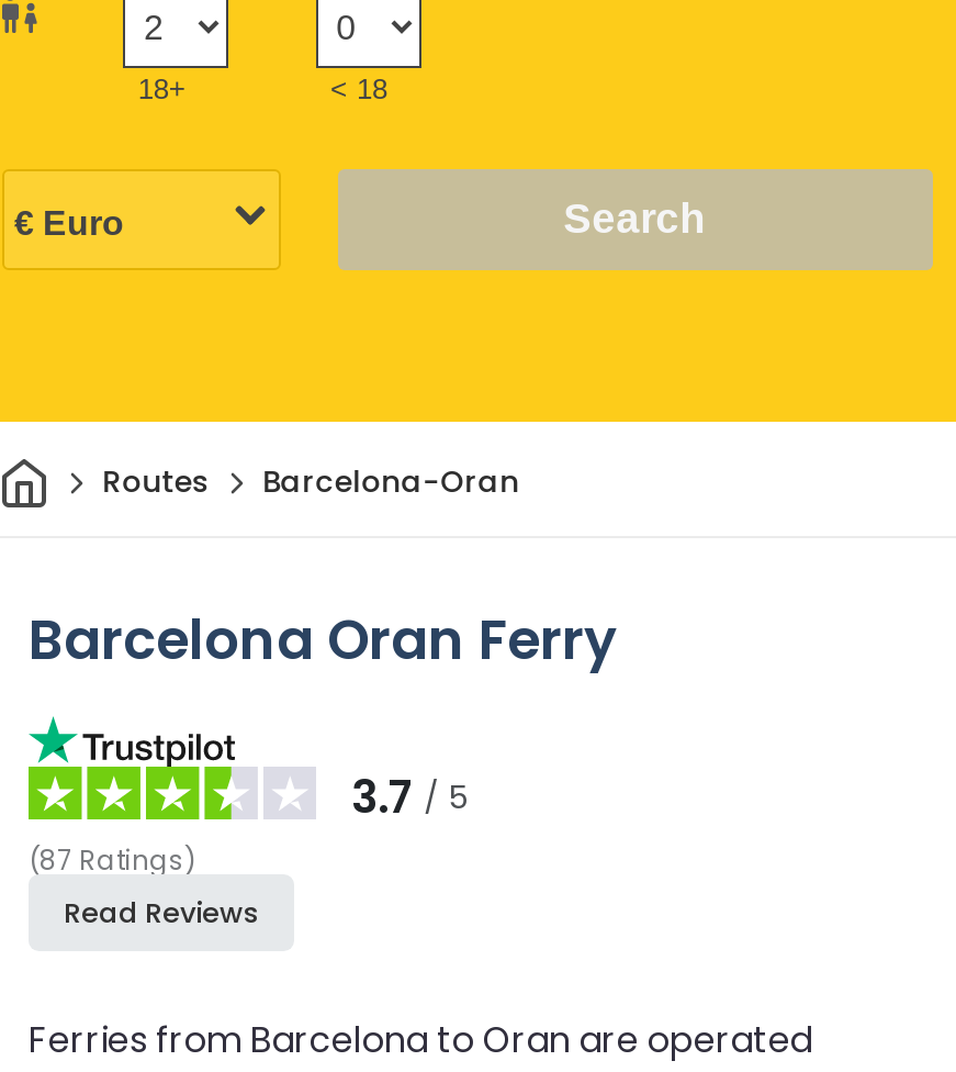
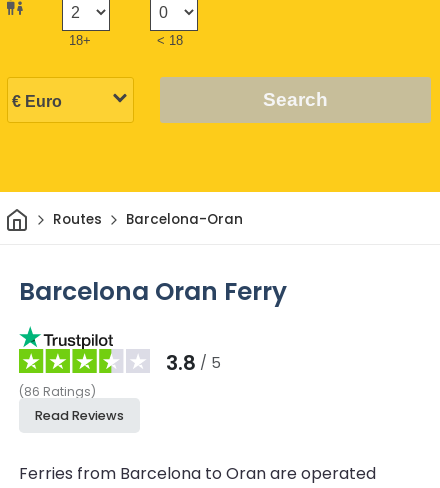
[351,766,470,828] 3.7 / 5 -> [166,349,221,377] 3.8 / 5
[29,841,195,878] (87 Ratings) -> [19,383,96,400] (86 Ratings)

